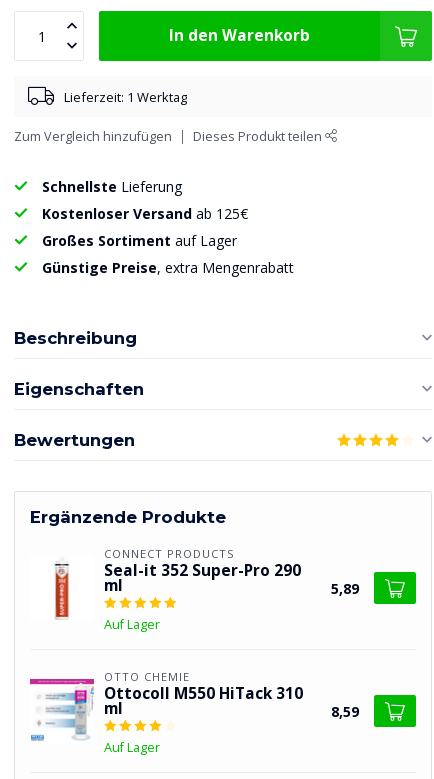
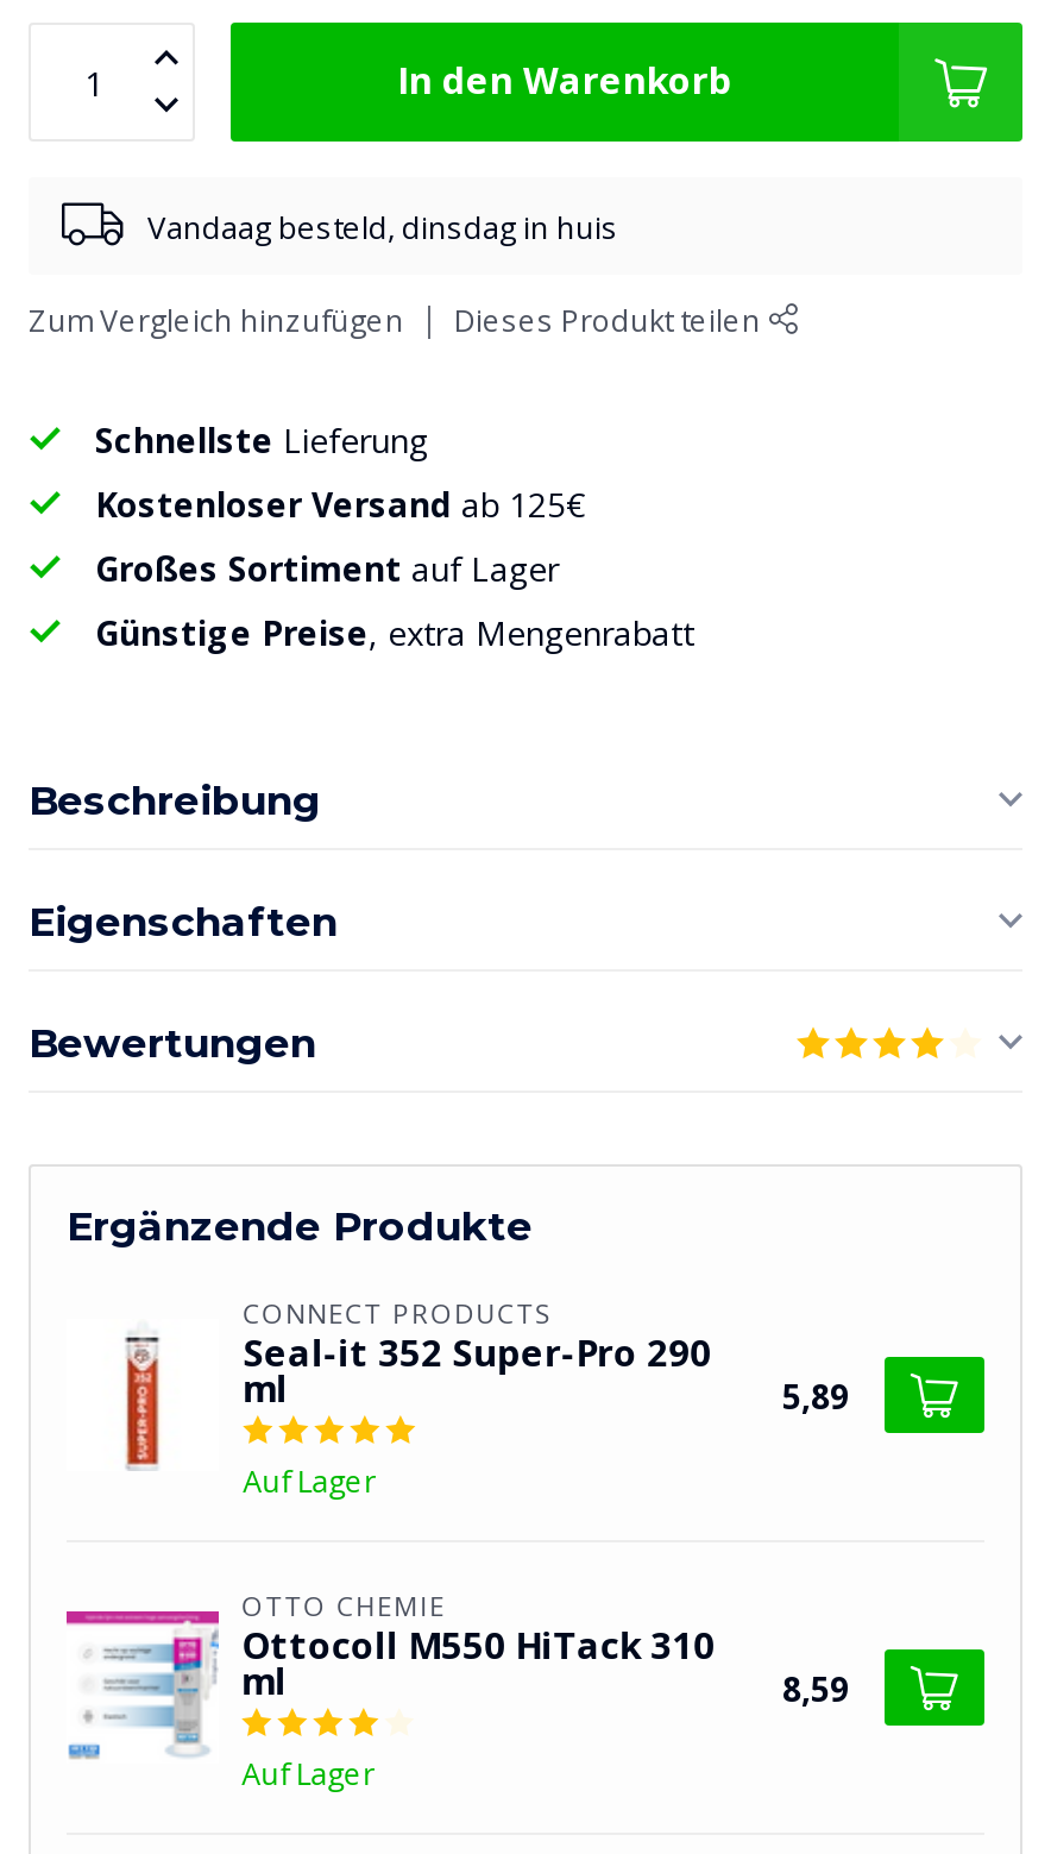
[64,87,187,105] Lieferzeit: 1 Werktag -> [147,205,618,247] Vandaag besteld, dinsdag in huis

